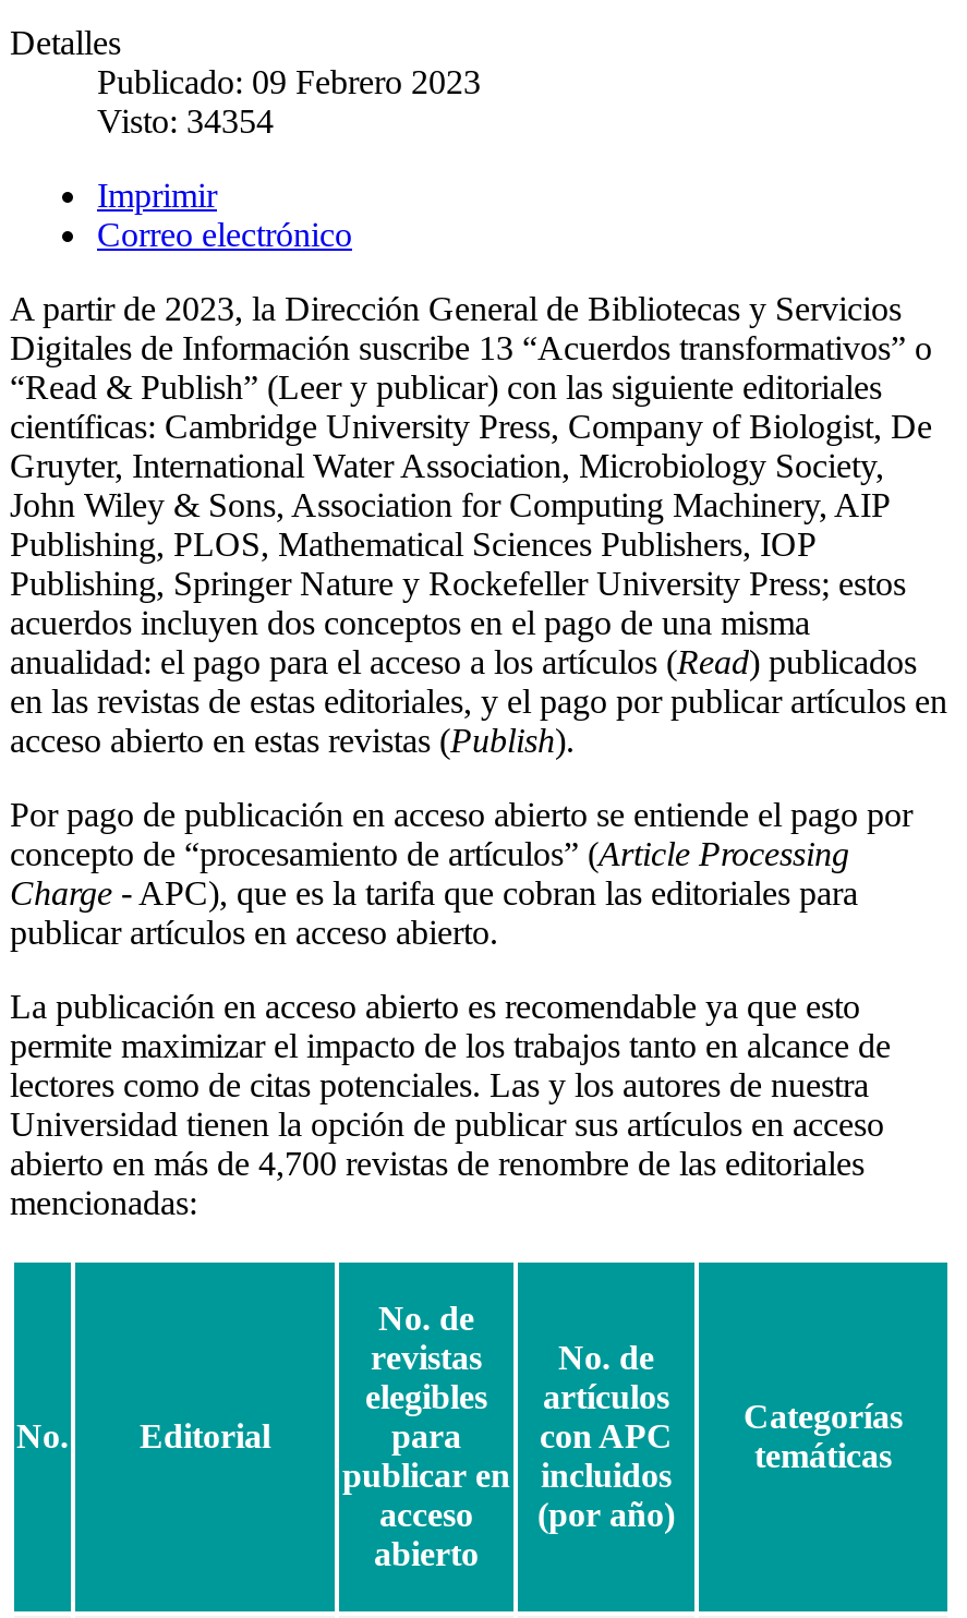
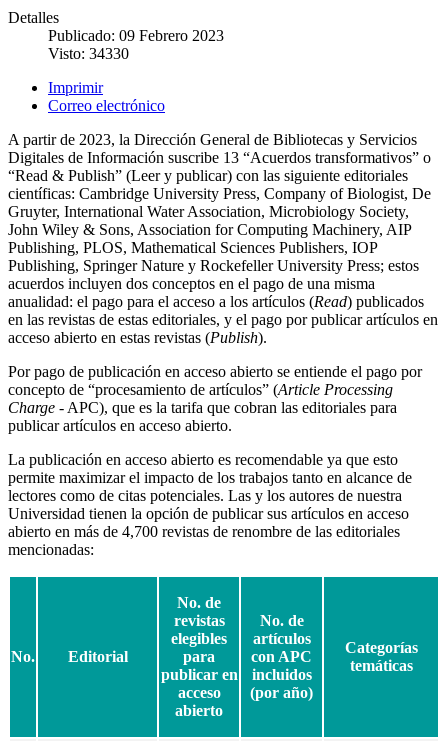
[97,102,274,139] Visto: 34354 -> [48,45,129,62] Visto: 34330

